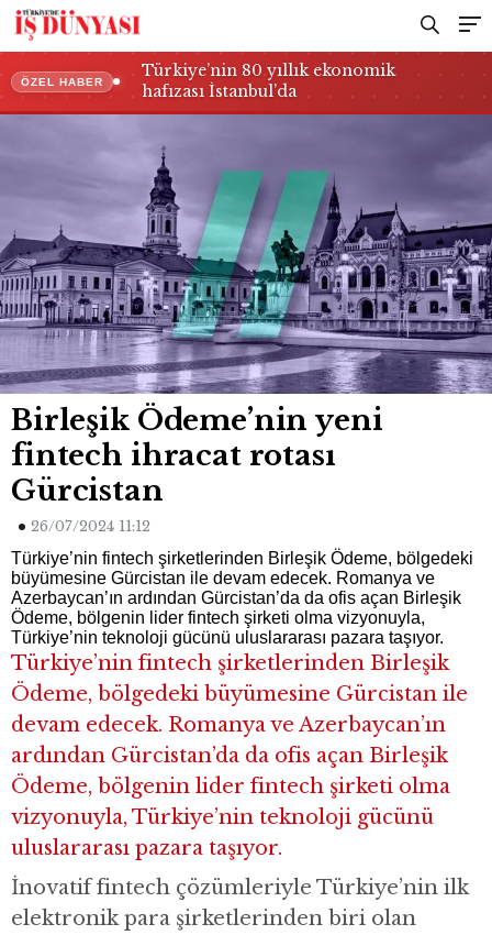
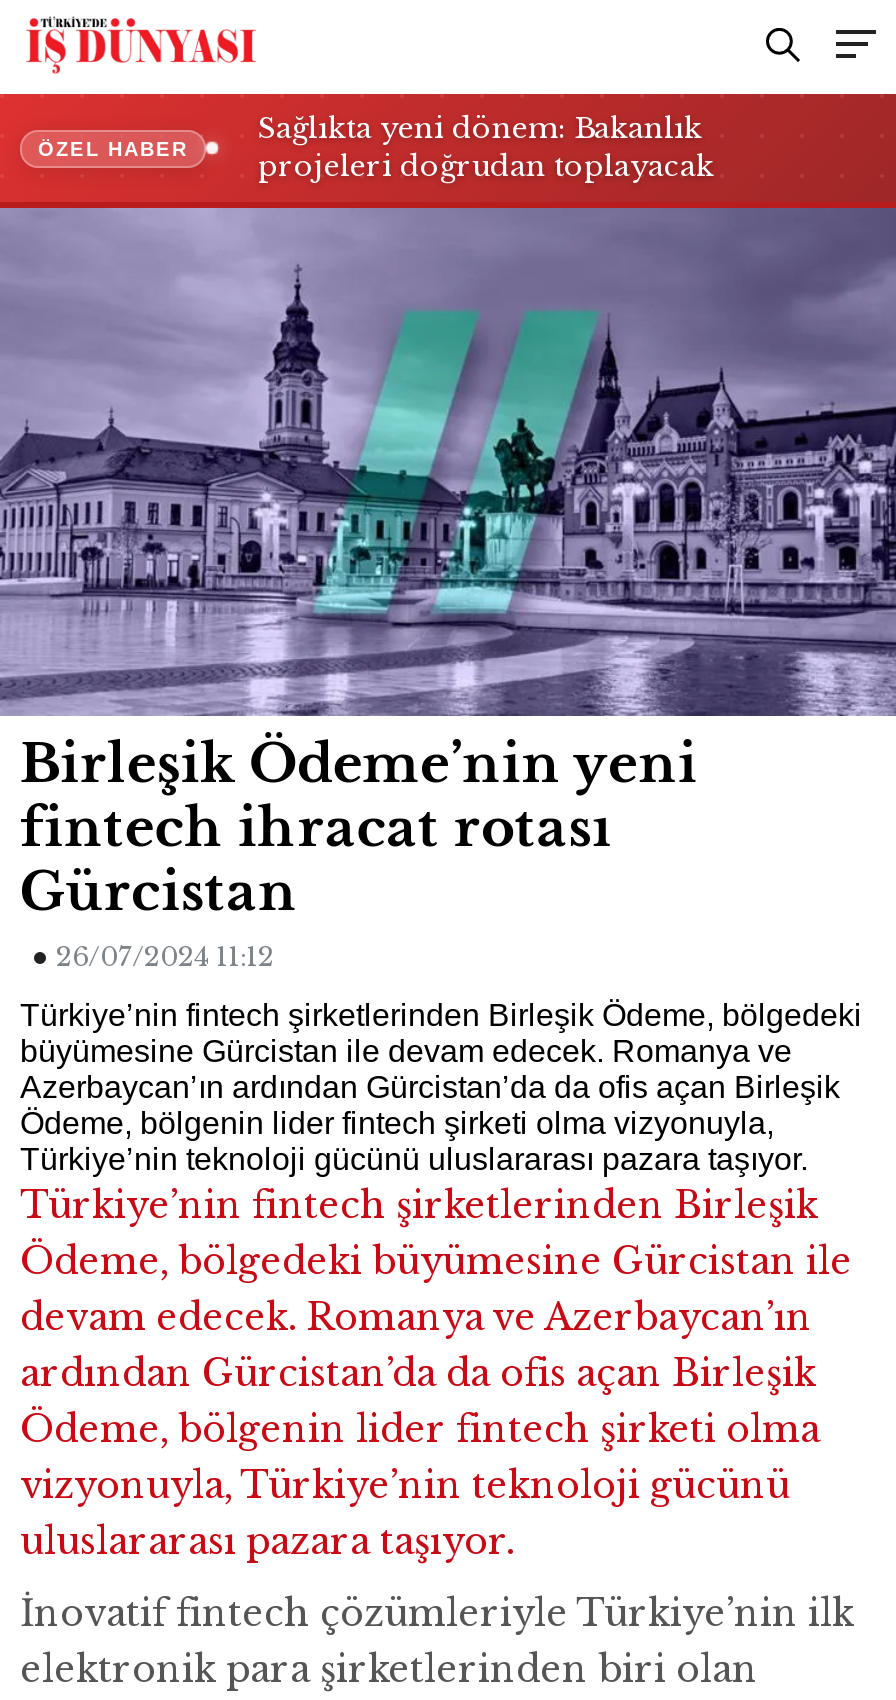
[142,61,395,101] Türkiye’nin 80 yıllık ekonomik | hafızası İstanbul’da -> [258,110,714,184] Sağlıkta yeni dönem: Bakanlık | projeleri doğrudan toplayacak

